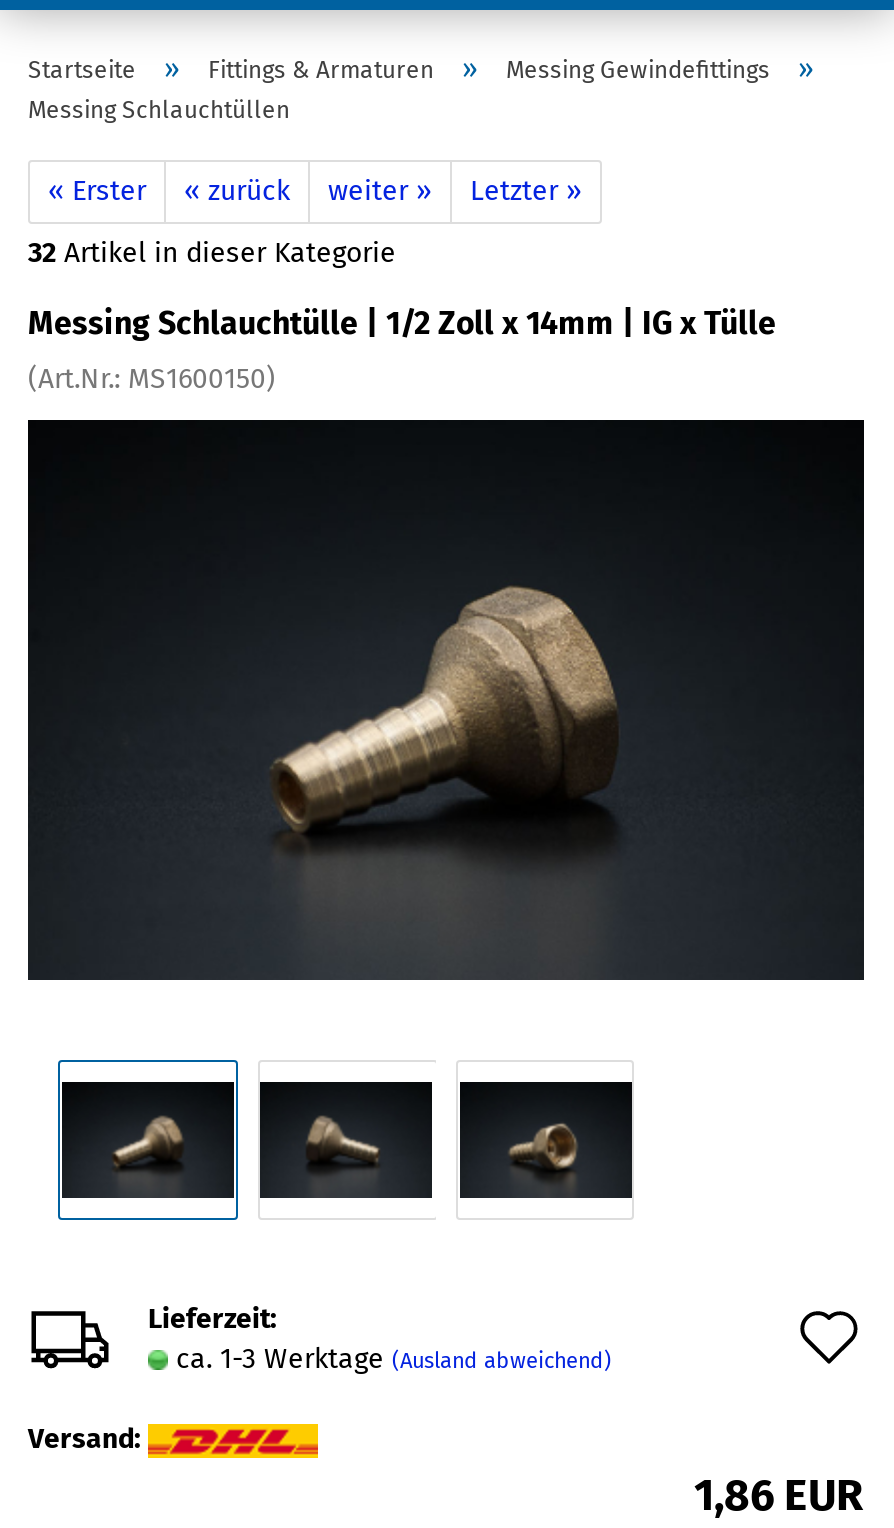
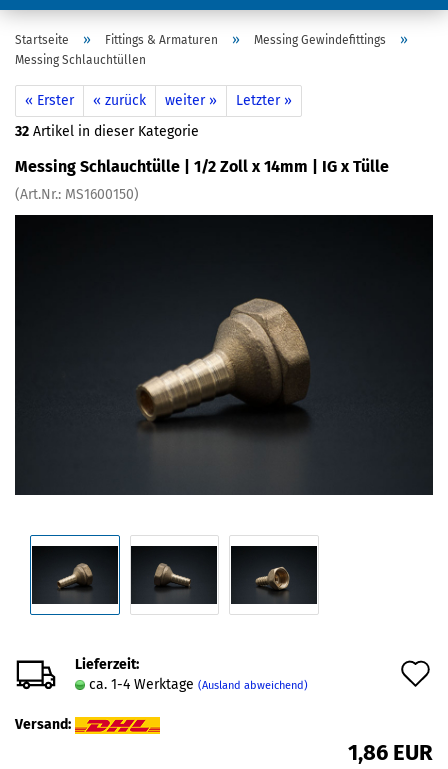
[176,1342,612,1376] ca. 1-3 Werktage (Ausland abweichend) -> [89,676,308,693] ca. 1-4 Werktage (Ausland abweichend)

